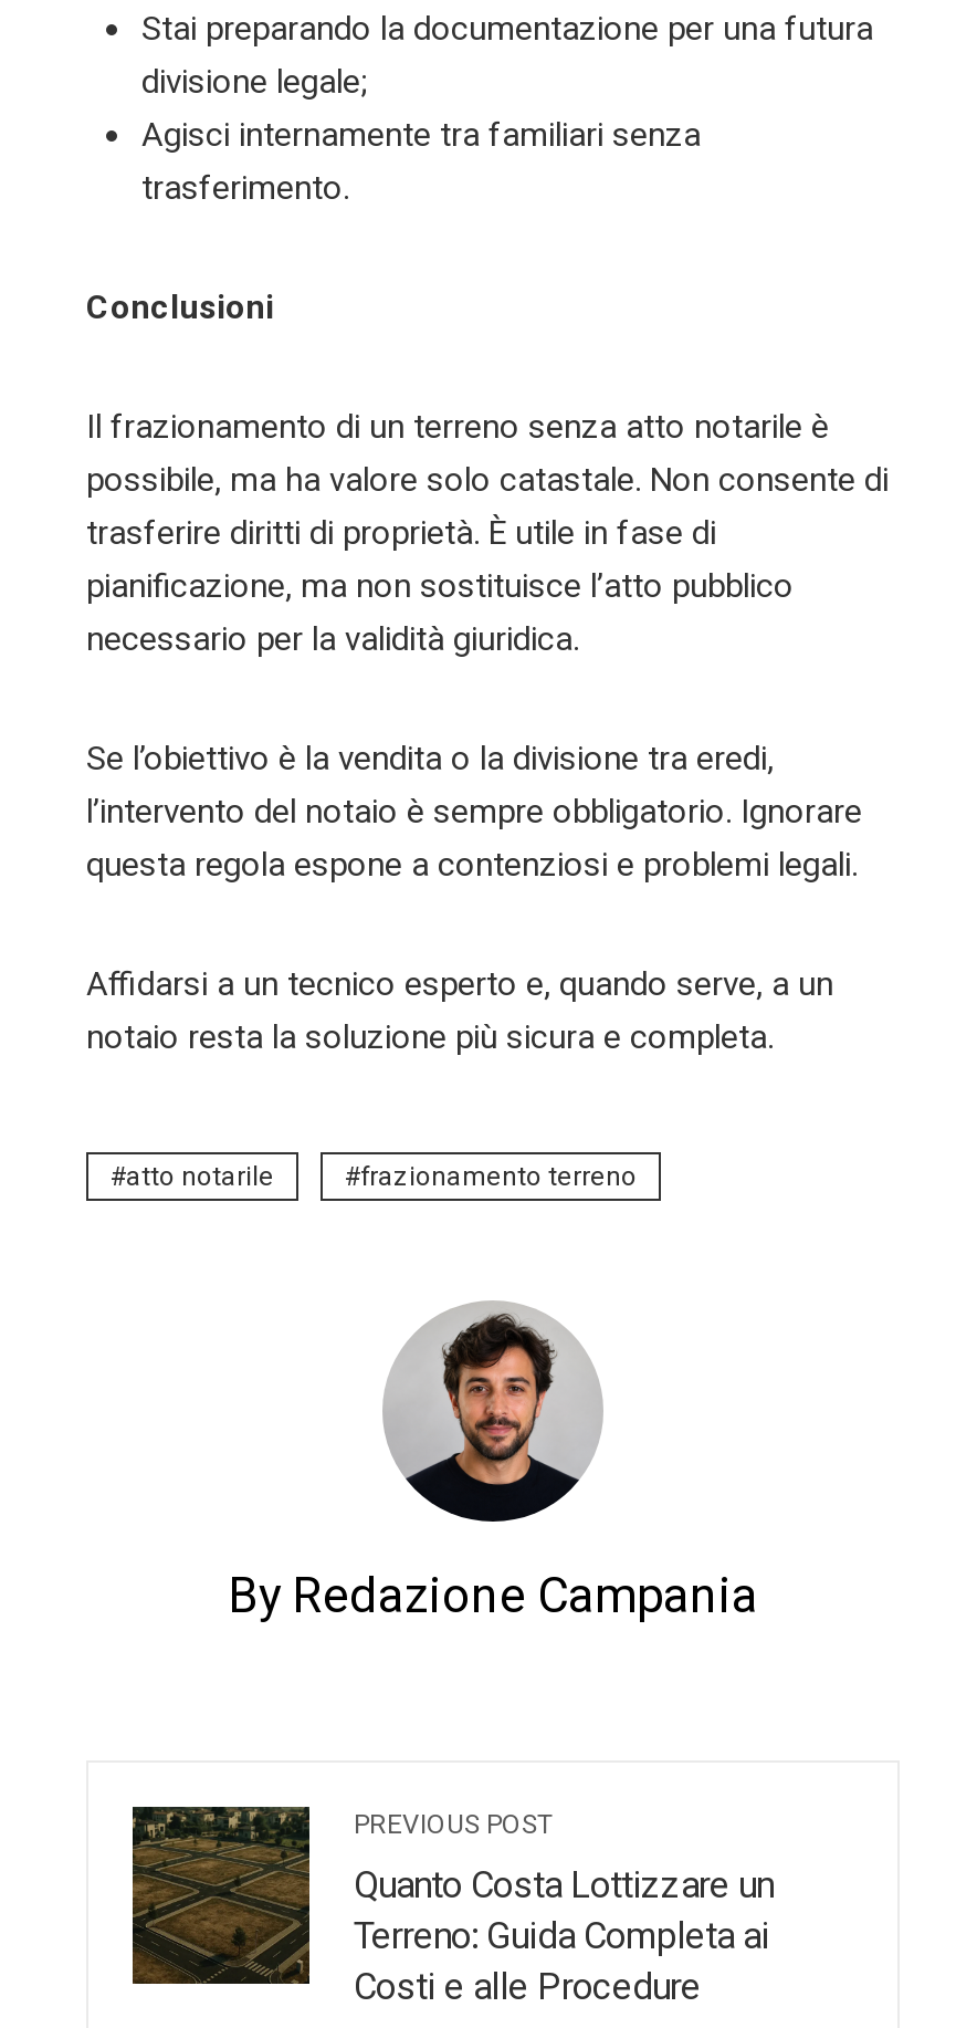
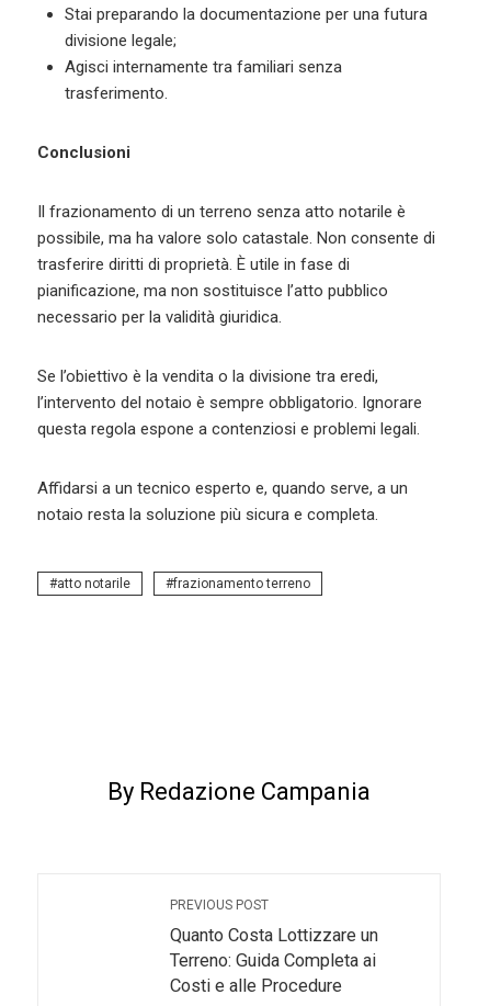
[382,1300,603,1524] [image] -> none
[130,1805,312,1986] [image] -> none

